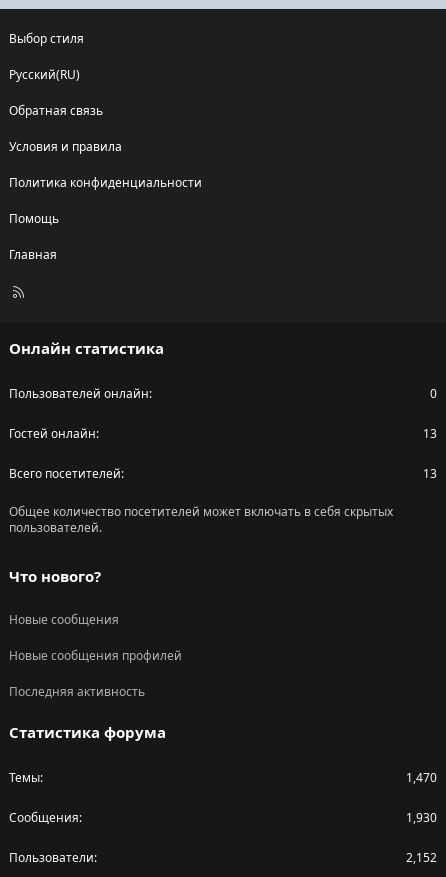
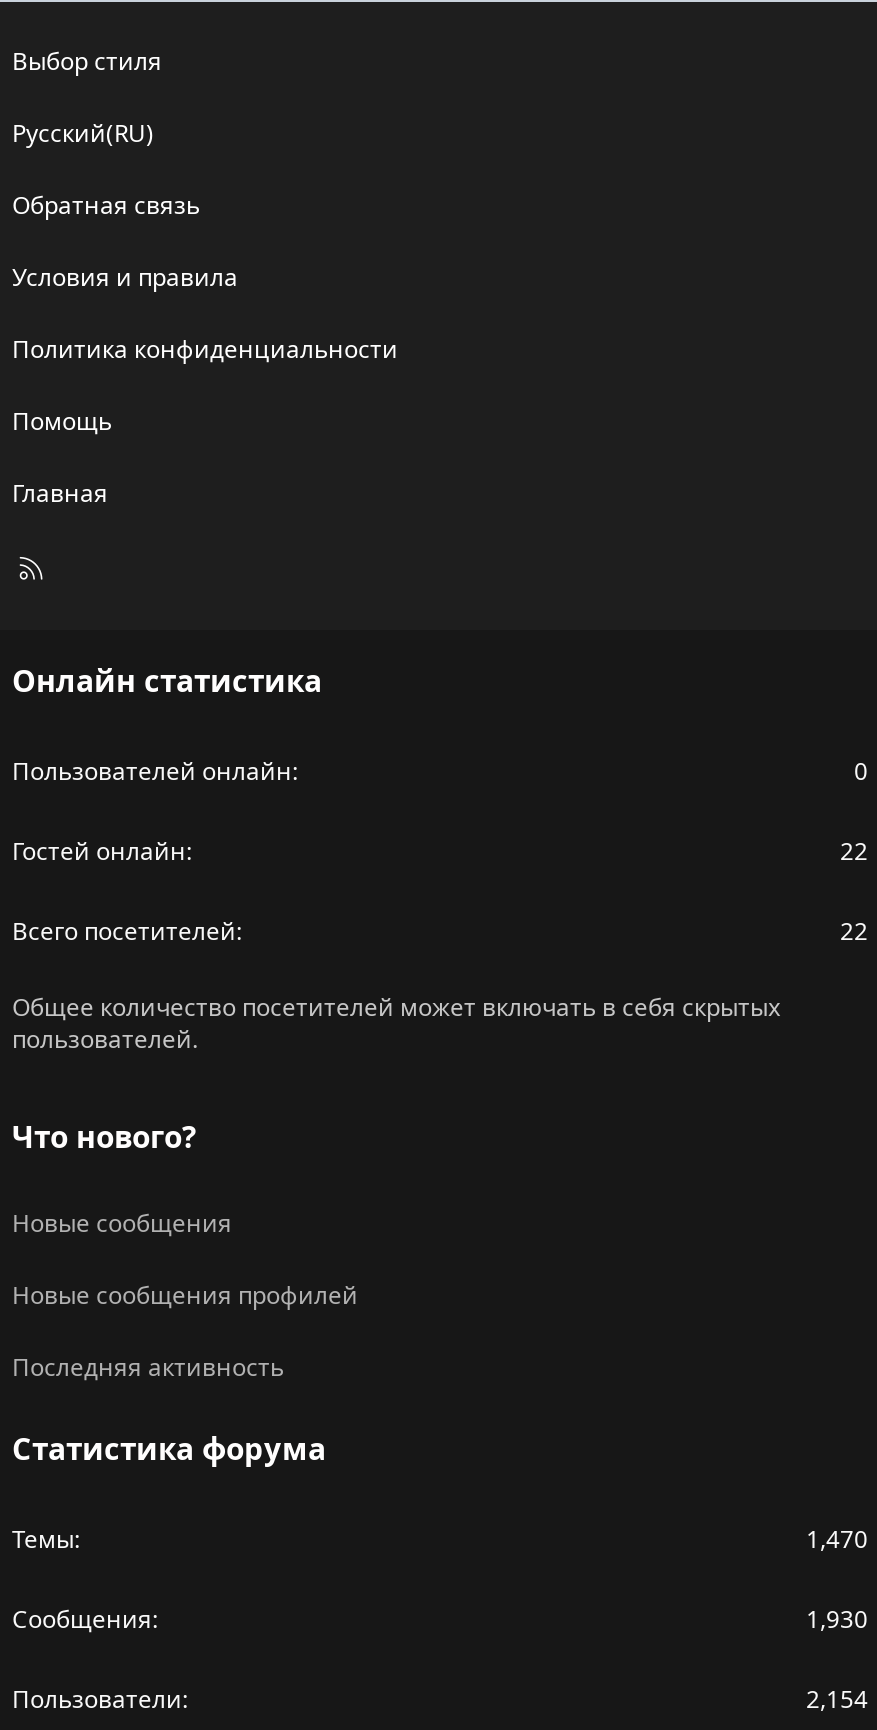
[423,425,437,442] 13 -> [840,835,868,869] 22
[423,465,437,482] 13 -> [840,915,868,949] 22
[406,849,437,866] 2,152 -> [806,1683,868,1717] 2,154

